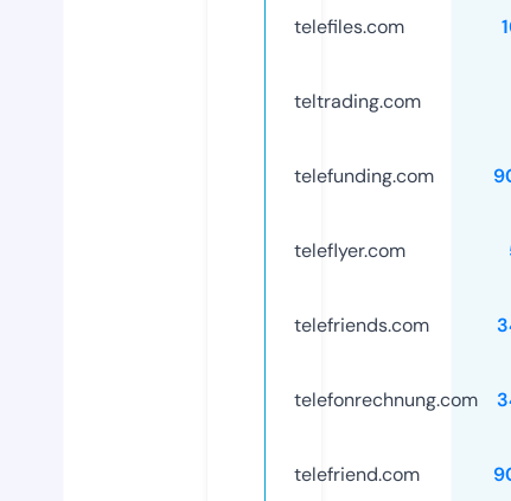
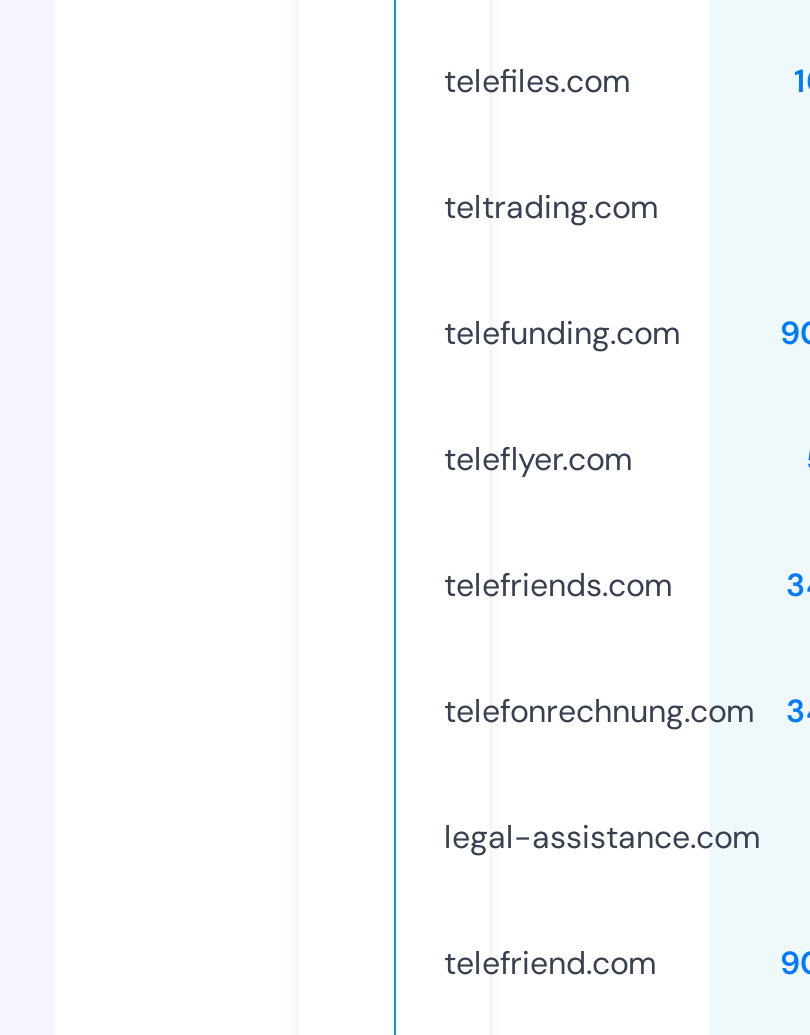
none -> [444,816,760,858] legal-assistance.com

